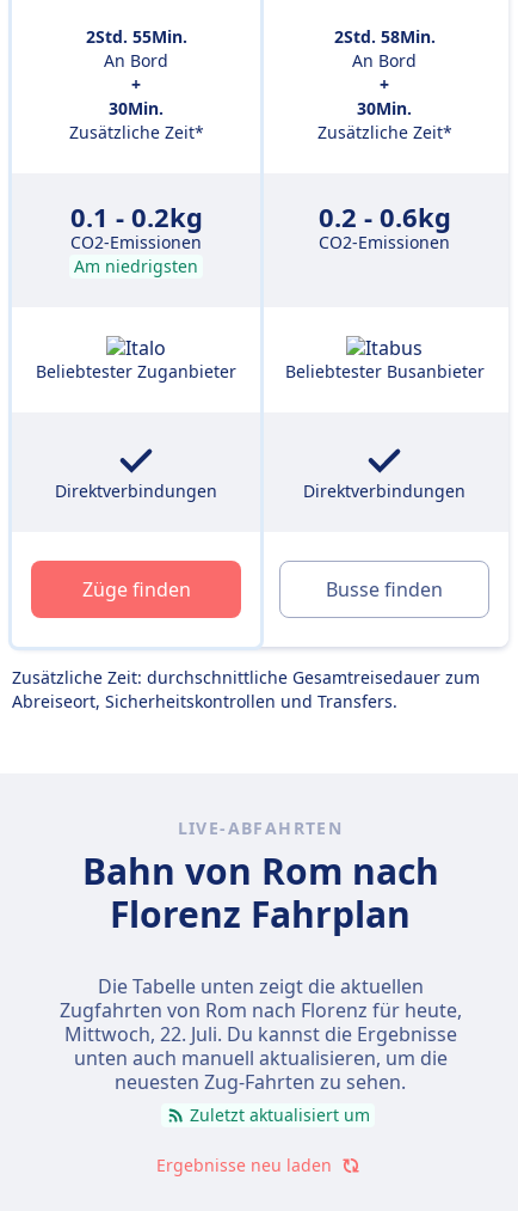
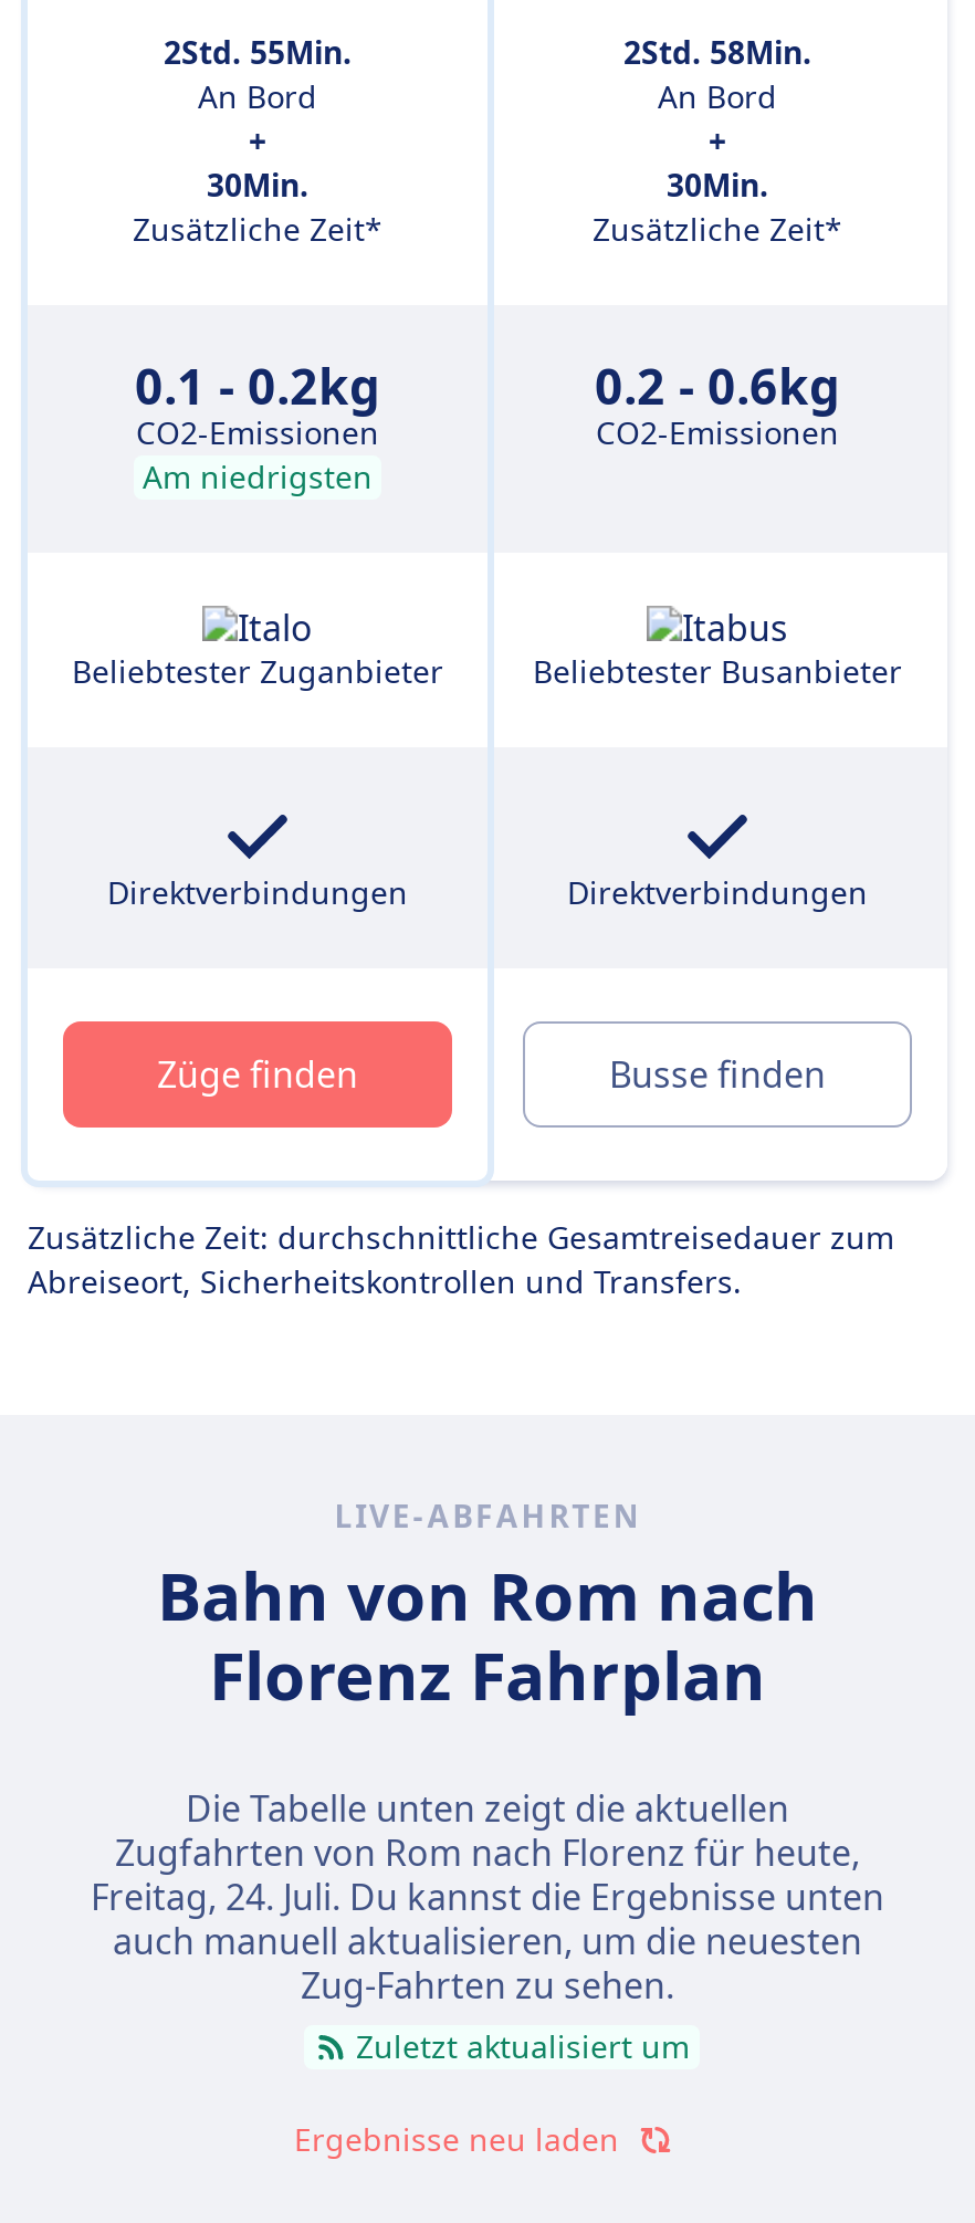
[64,1021,457,1095] Mittwoch, 22. Juli. Du kannst die Ergebnisse | unten auch manuell aktualisieren, um die | neuesten Zug-Fahrten zu sehen. -> [91,1873,884,2010] Freitag, 24. Juli. Du kannst die Ergebnisse unten | auch manuell aktualisieren, um die neuesten | Zug-Fahrten zu sehen.

